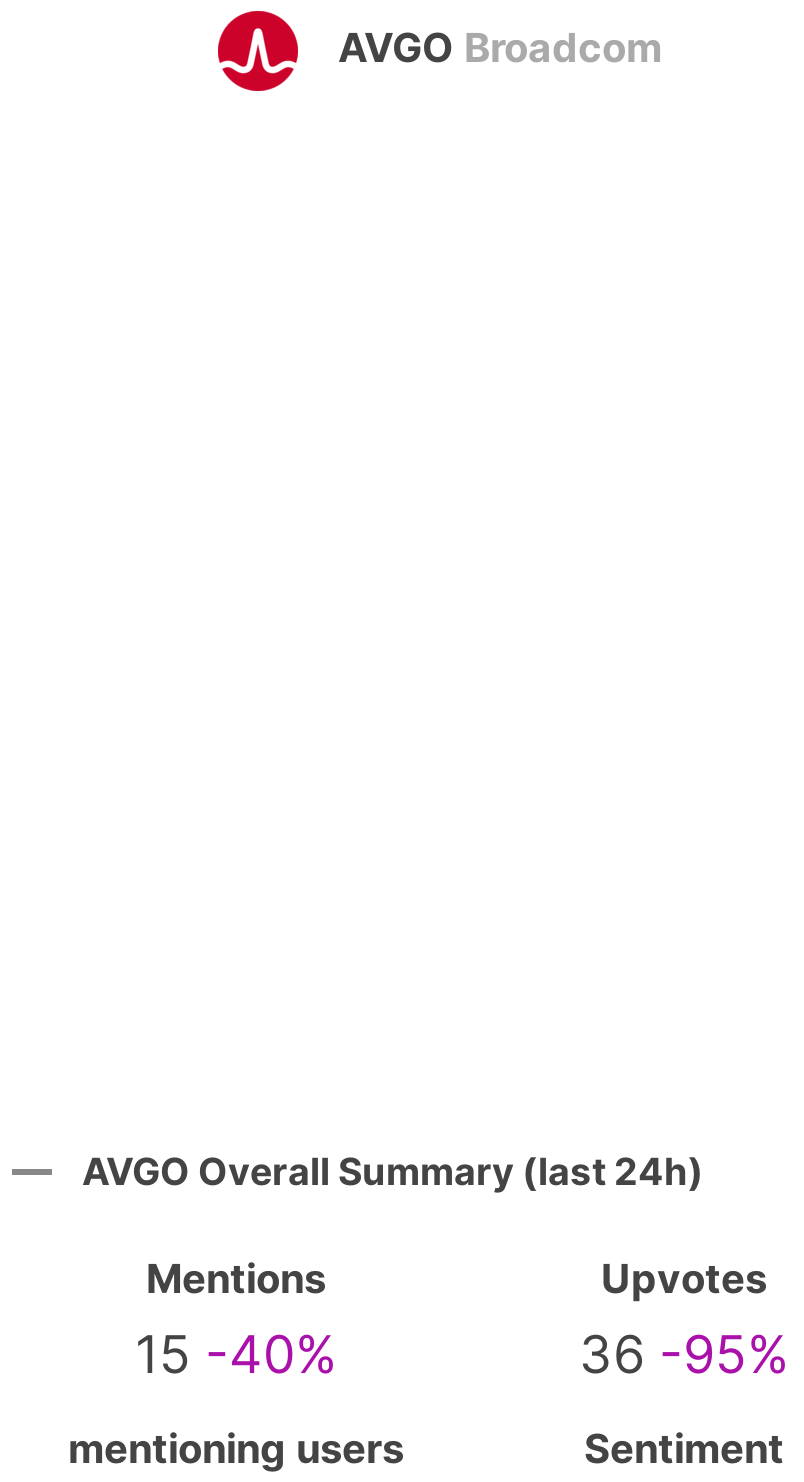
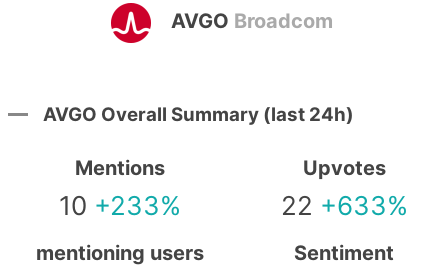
[135,1322,337,1384] 15 -40% -> [59,190,181,221] 10 +233%
[579,1322,789,1384] 36 -95% -> [280,190,407,221] 22 +633%

